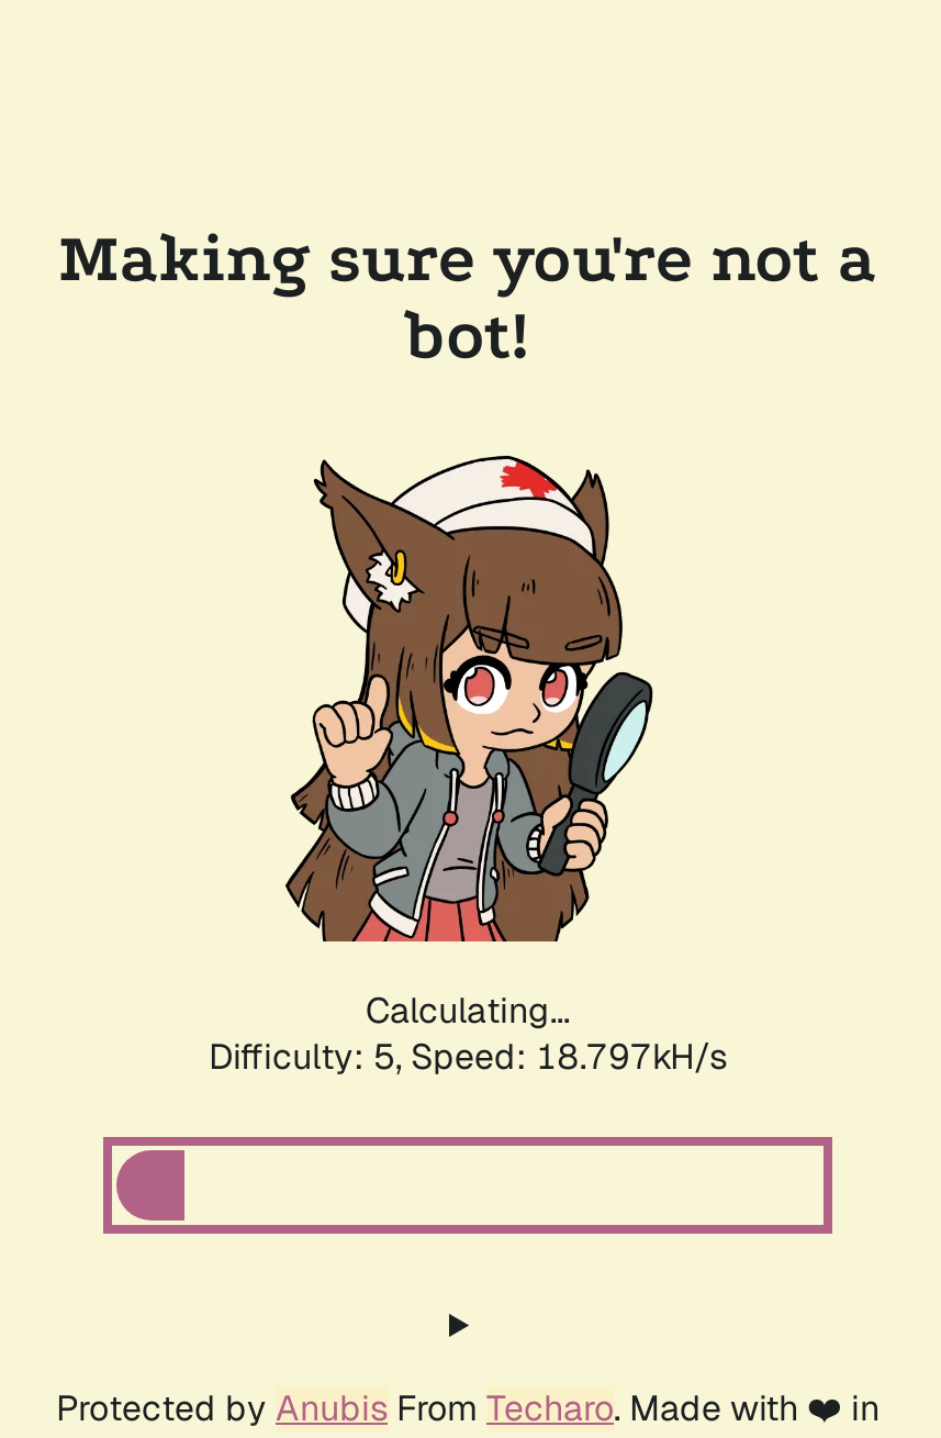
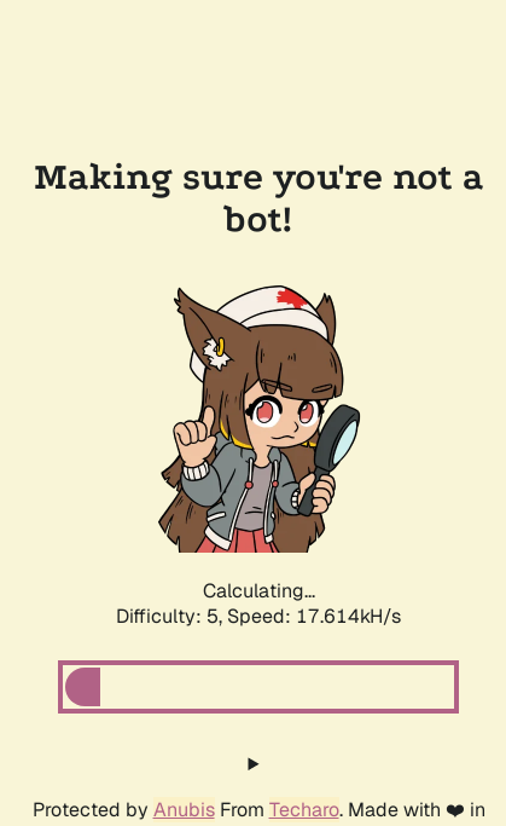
[209,1034,727,1080] Difficulty: 5, Speed: 18.797kH/s -> [116,603,401,629] Difficulty: 5, Speed: 17.614kH/s

